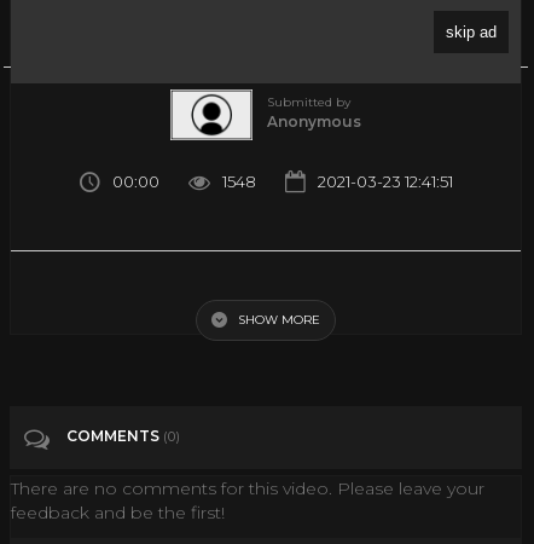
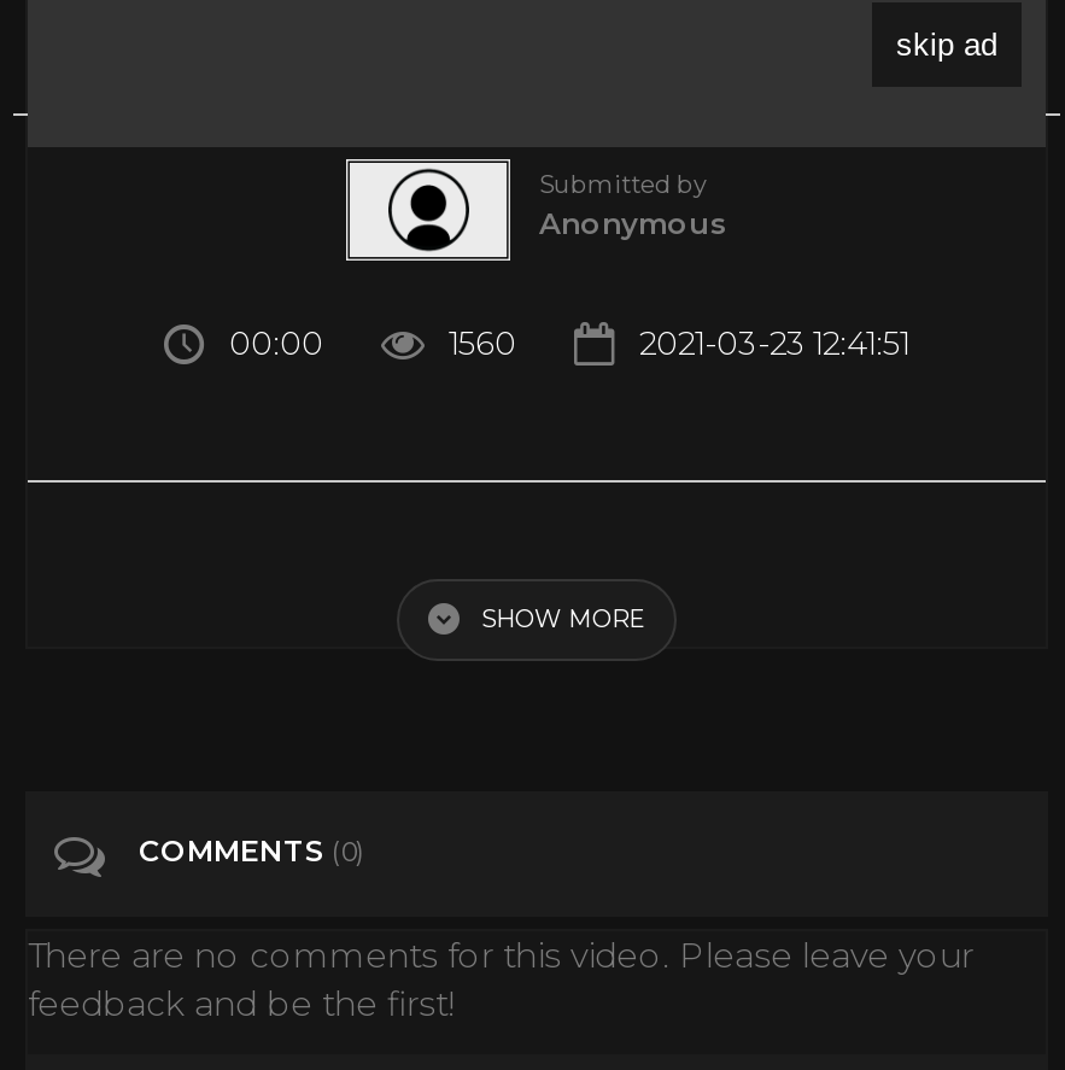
[222,172,256,192] 1548 -> [449,324,516,363] 1560

